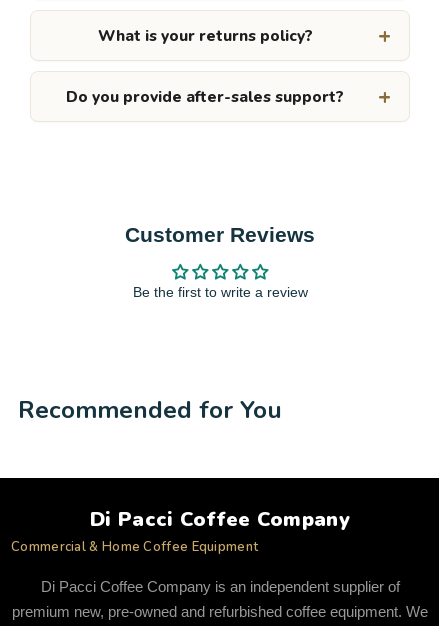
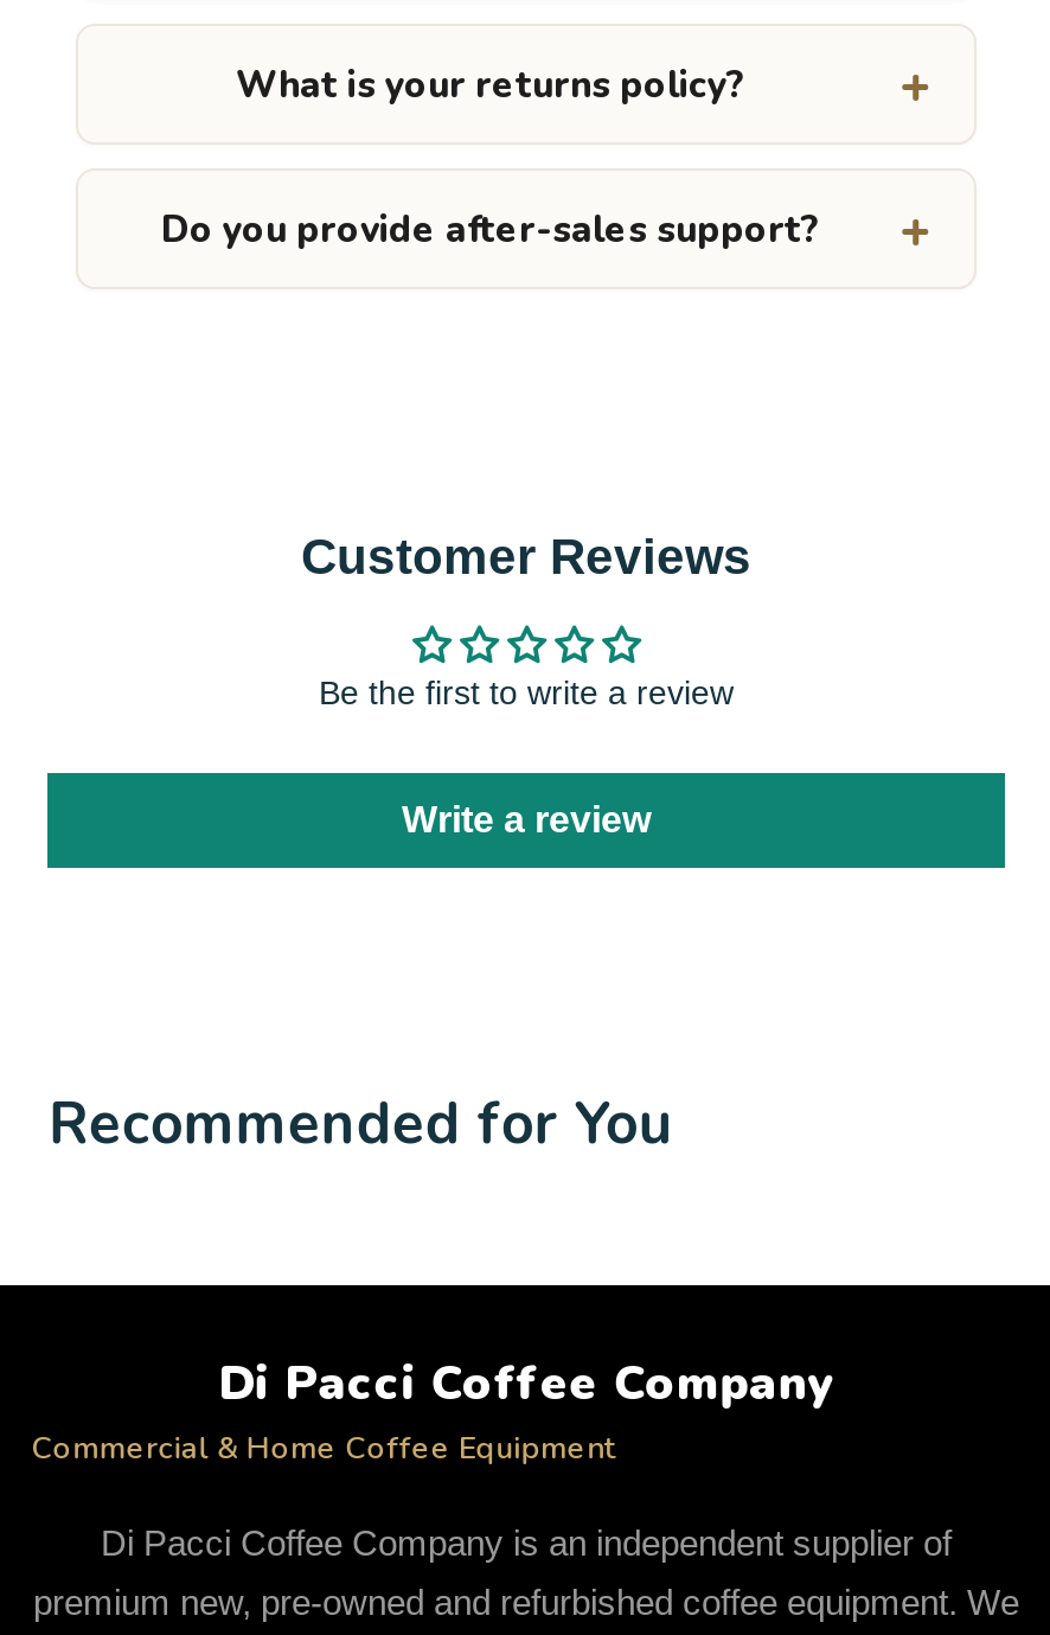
none -> [402,800,651,841] Write a review

